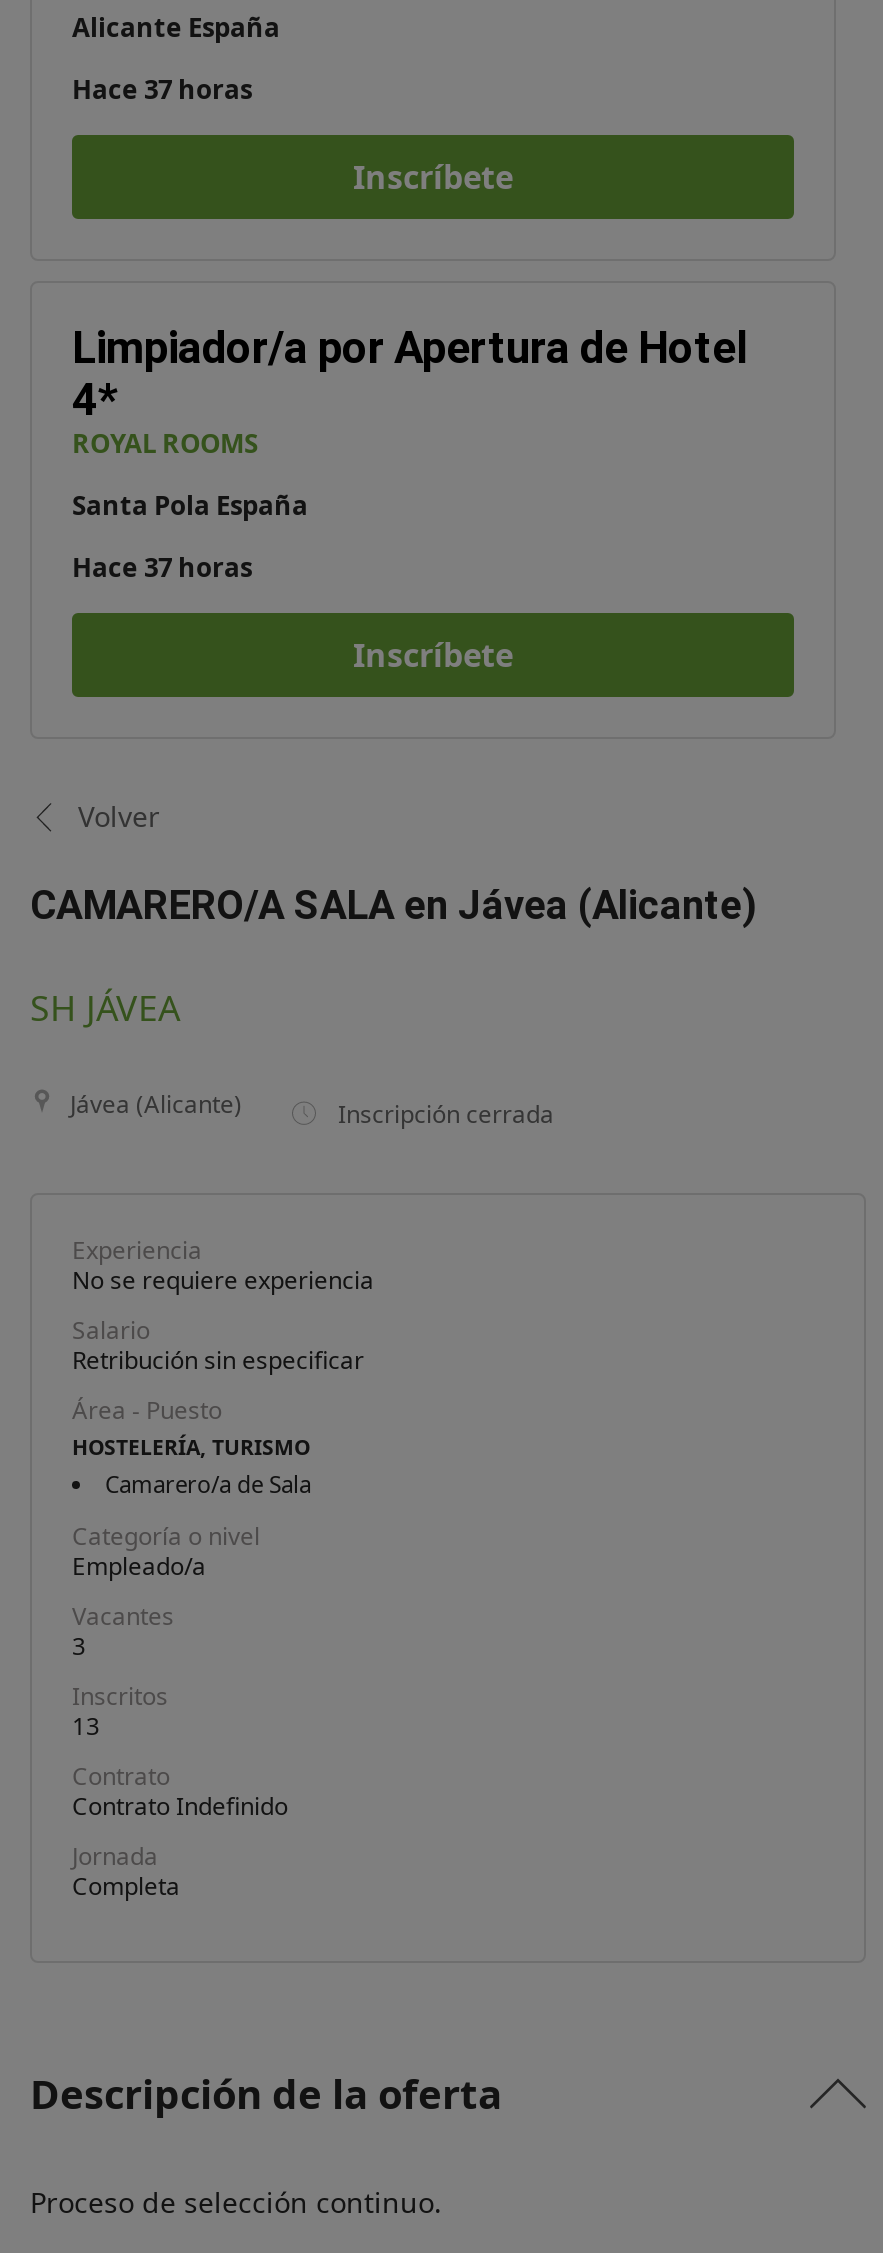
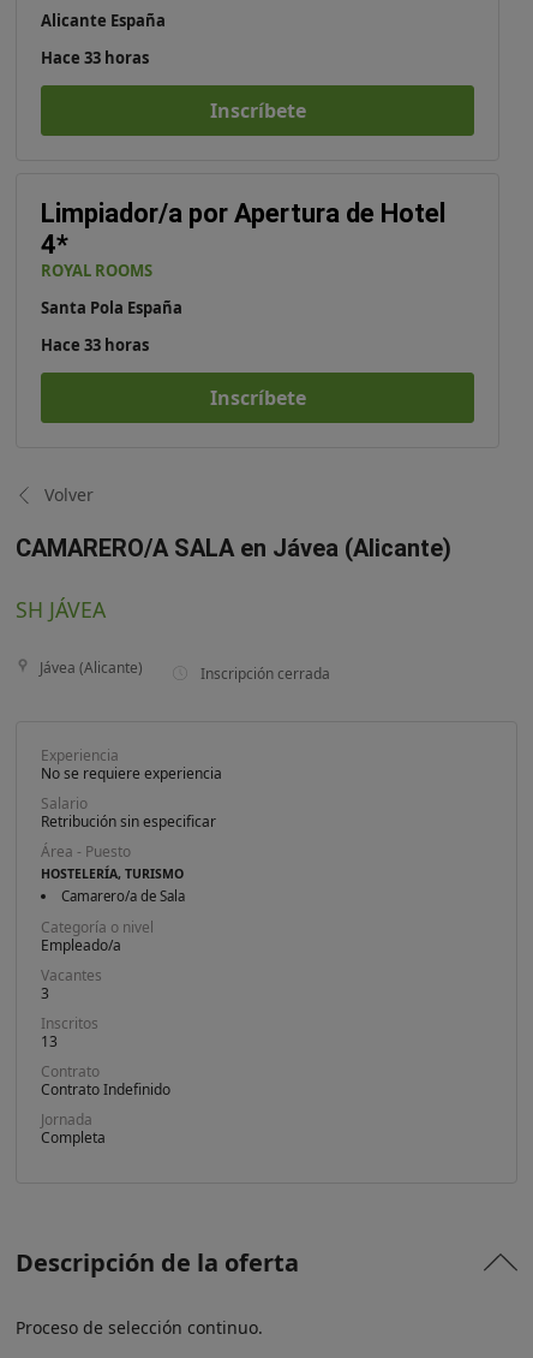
[72,71,252,107] Hace 37 horas -> [41,47,149,69] Hace 33 horas
[72,549,252,585] Hace 37 horas -> [41,334,149,356] Hace 33 horas

